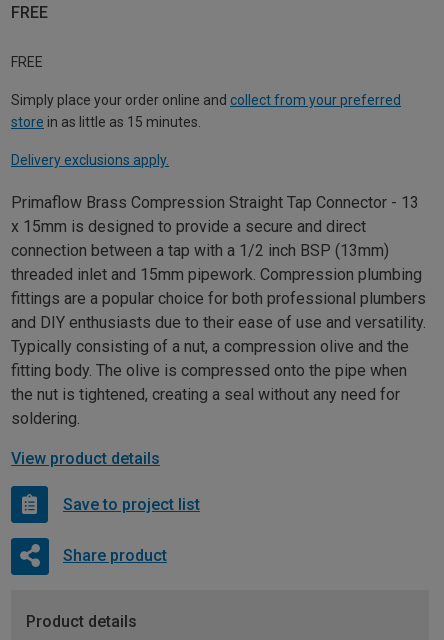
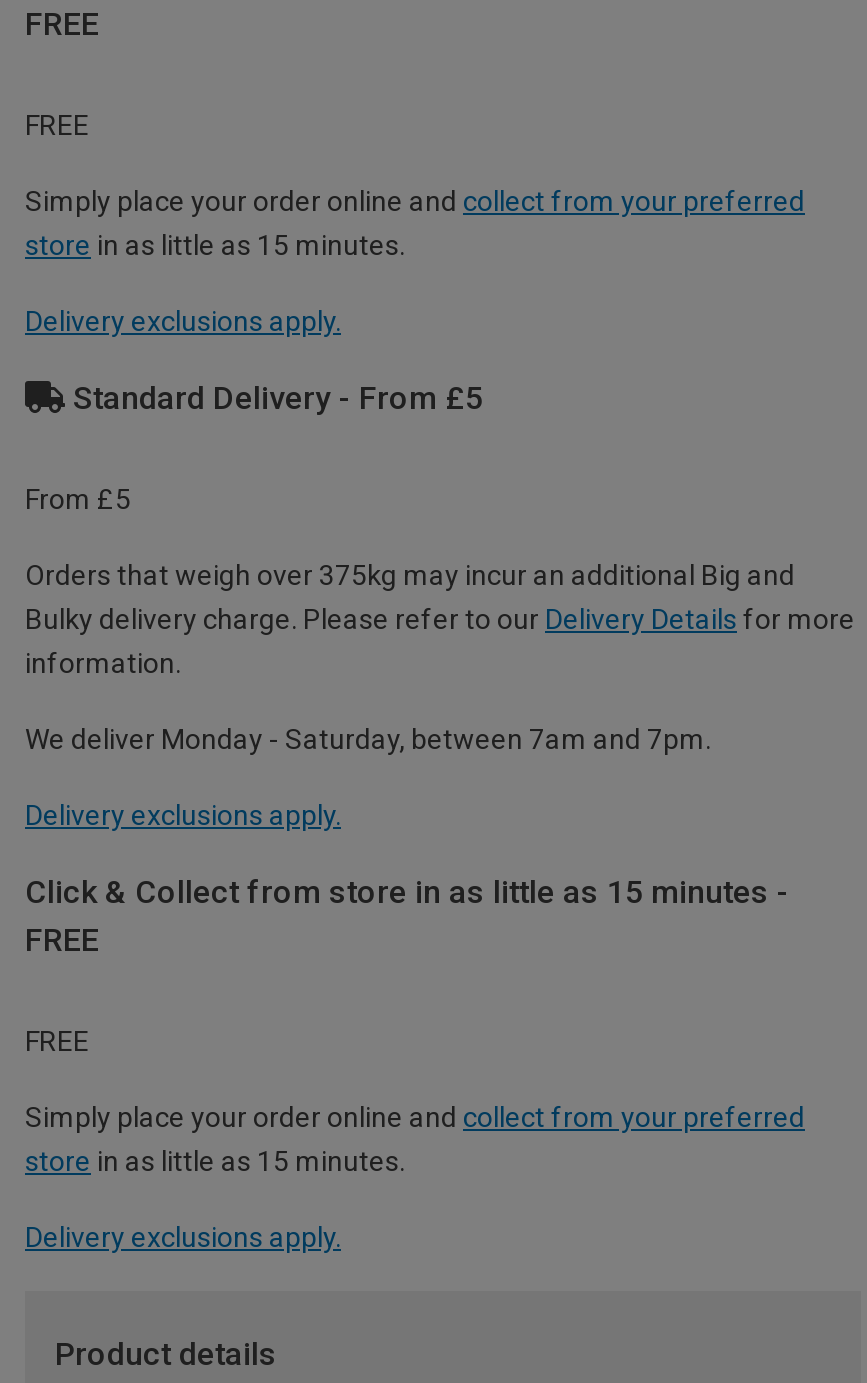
[11,193,426,565] Primaflow Brass Compression Straight Tap Connector - 13 | x 15mm is designed to provide a secure and direct | connection between a tap with a 1/2 inch BSP (13mm) | threaded inlet and 15mm pipework. Compression plumbing | fittings are a popular choice for both professional plumbers | and DIY enthusiasts due to their ease of use and versatility. | Typically consisting of a nut, a compression olive and the | fitting body. The olive is compressed onto the pipe when | the nut is tightened, creating a seal without any need for | soldering. | View product details | Save to project list | Share product -> [25,379,855,1252] Standard Delivery - From £5 | From £5 | Orders that weigh over 375kg may incur an additional Big and | Bulky delivery charge. Please refer to our Delivery Details for more | information. | We deliver Monday - Saturday, between 7am and 7pm. | Delivery exclusions apply. | Click & Collect from store in as little as 15 minutes - | FREE | FREE | Simply place your order online and collect from your preferred | store in as little as 15 minutes. | Delivery exclusions apply.

